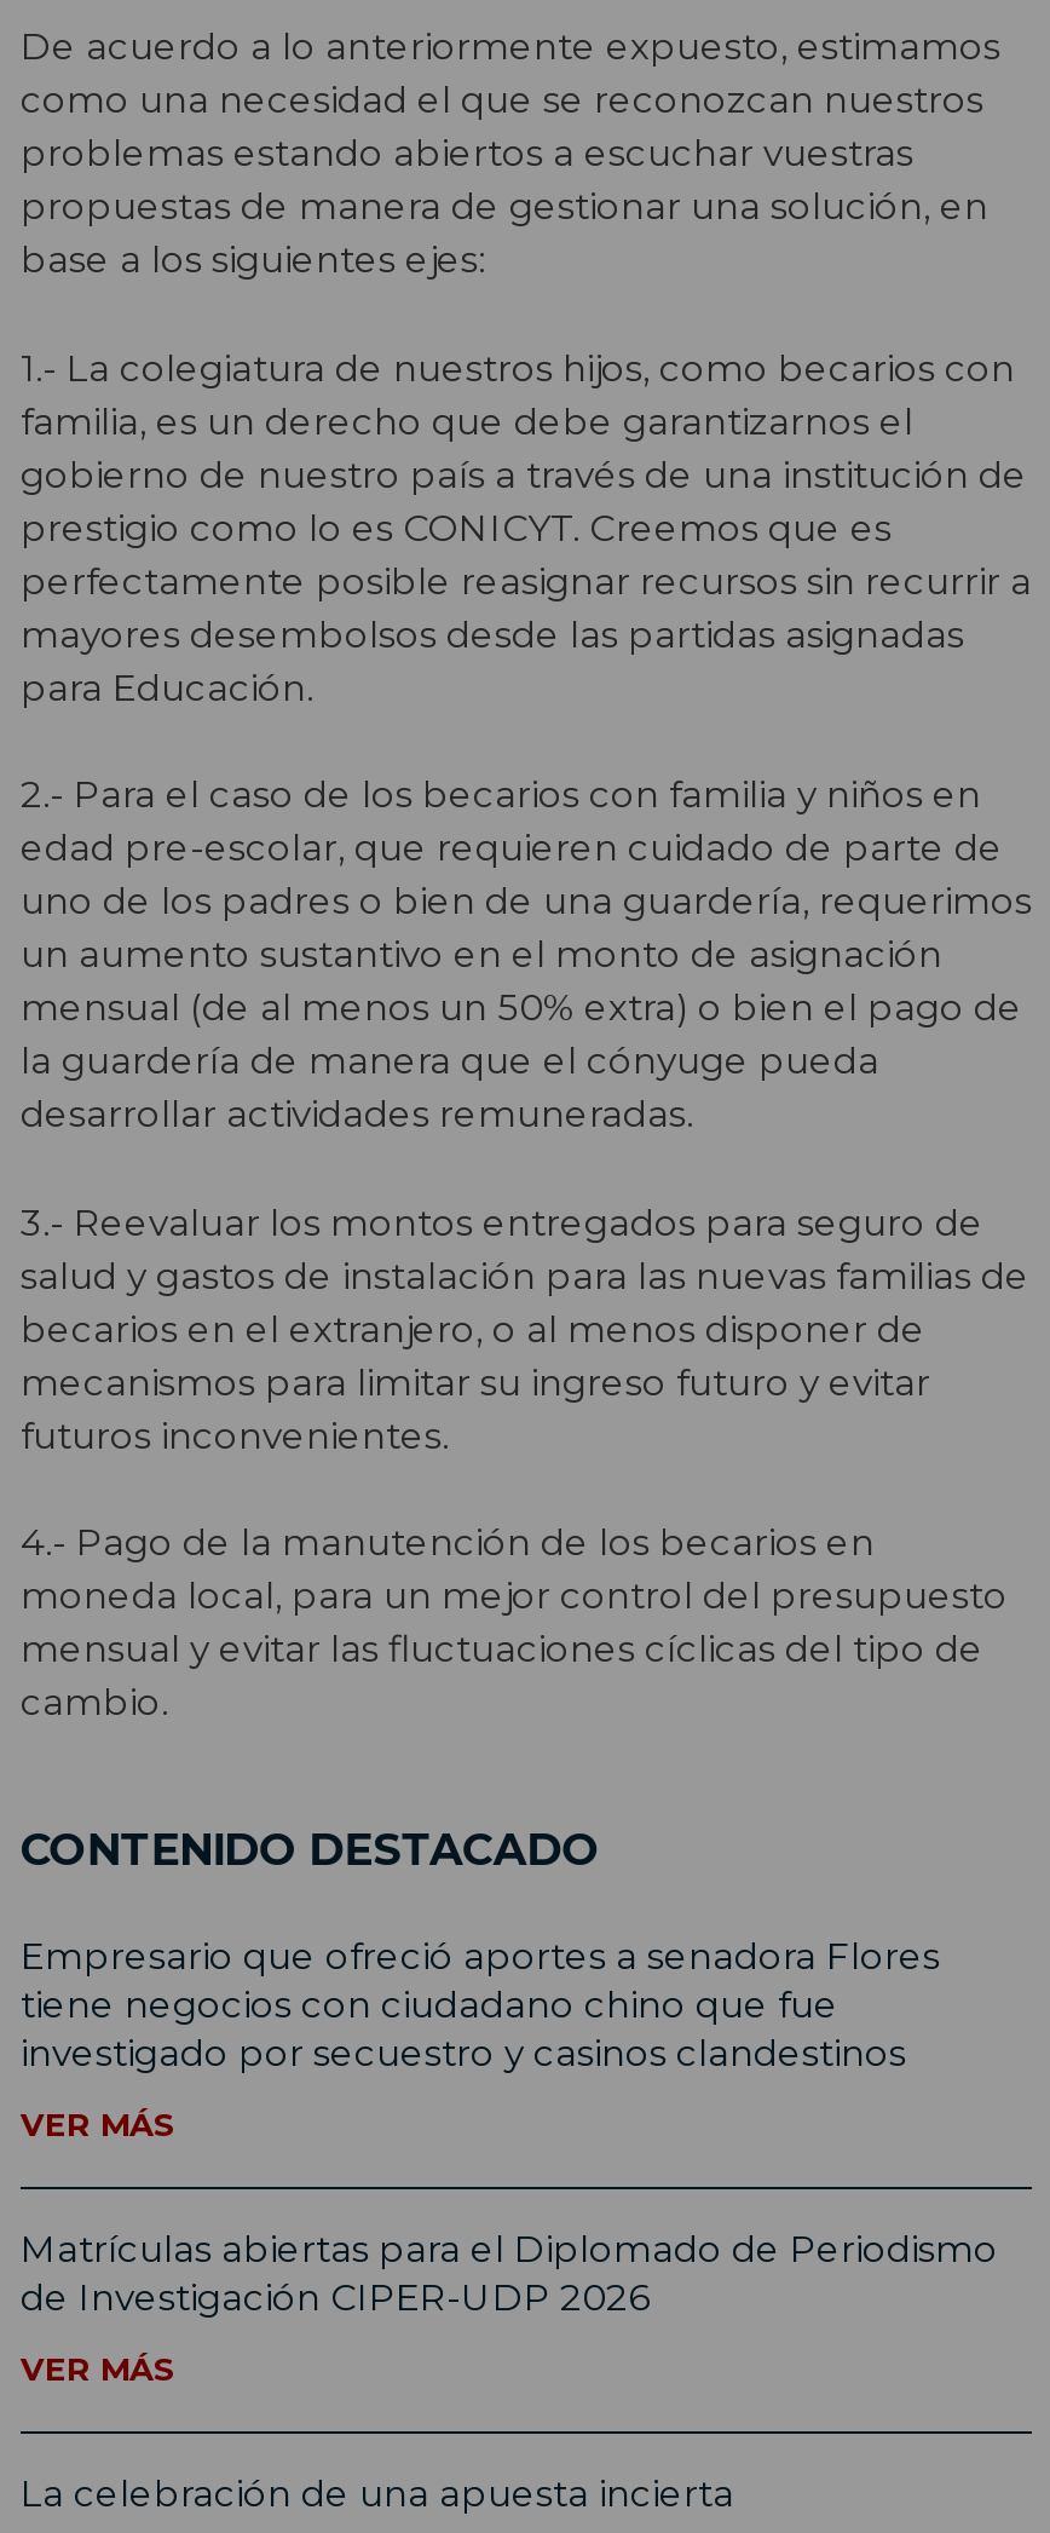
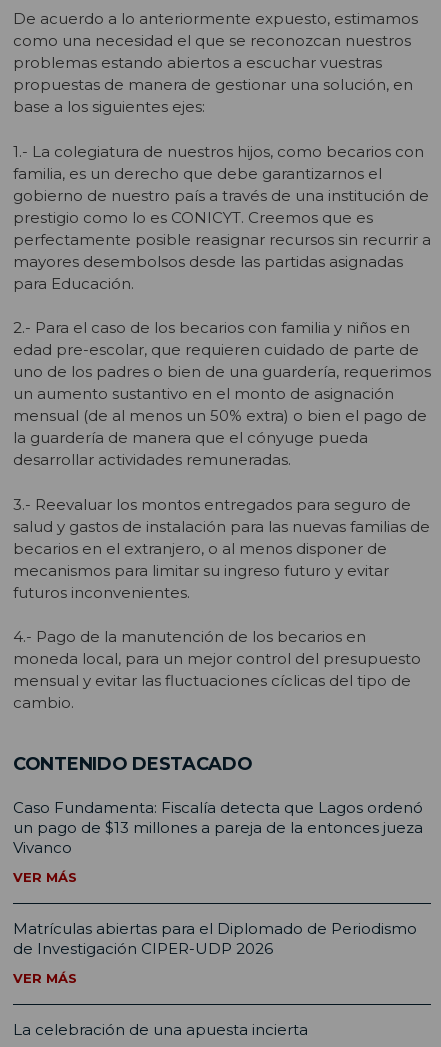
[21,1932,940,2075] Empresario que ofreció aportes a senadora Flores | tiene negocios con ciudadano chino que fue | investigado por secuestro y casinos clandestinos -> [13,798,423,857] Caso Fundamenta: Fiscalía detecta que Lagos ordenó | un pago de $13 millones a pareja de la entonces jueza | Vivanco

